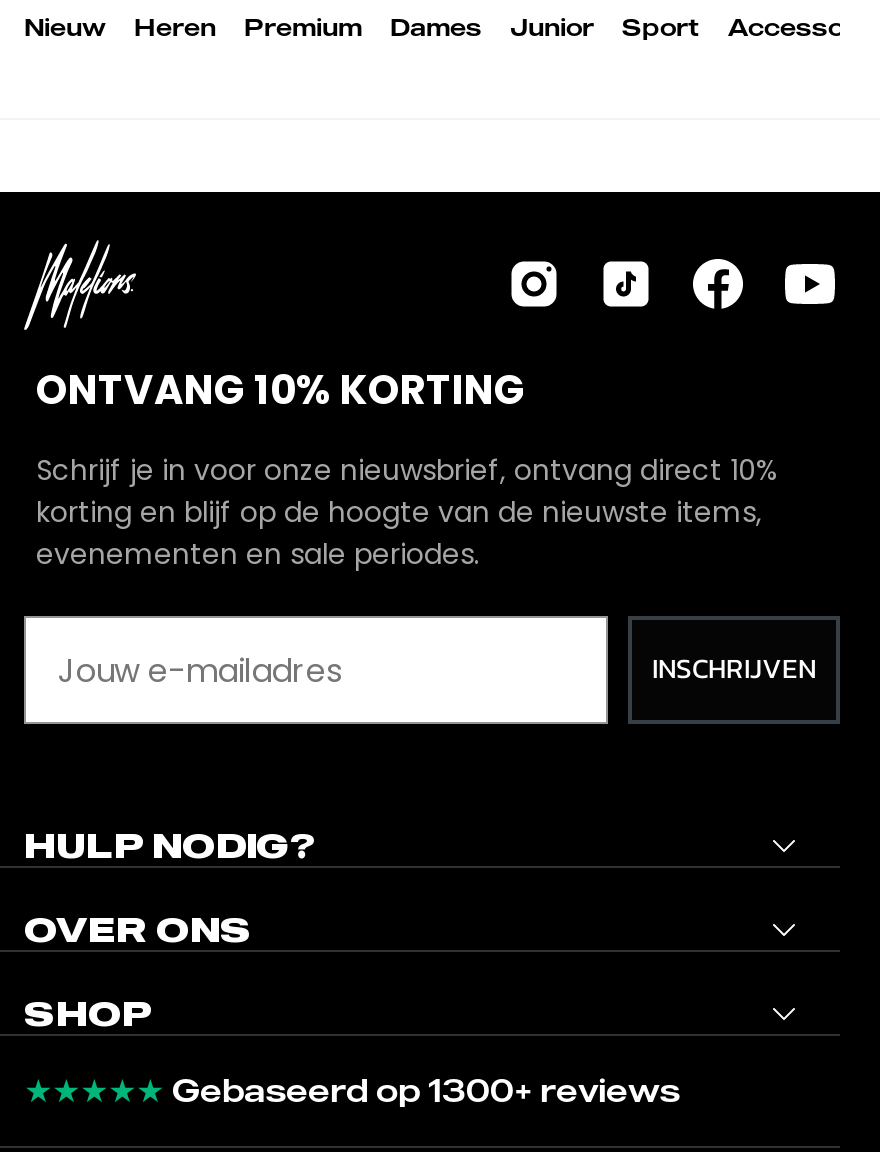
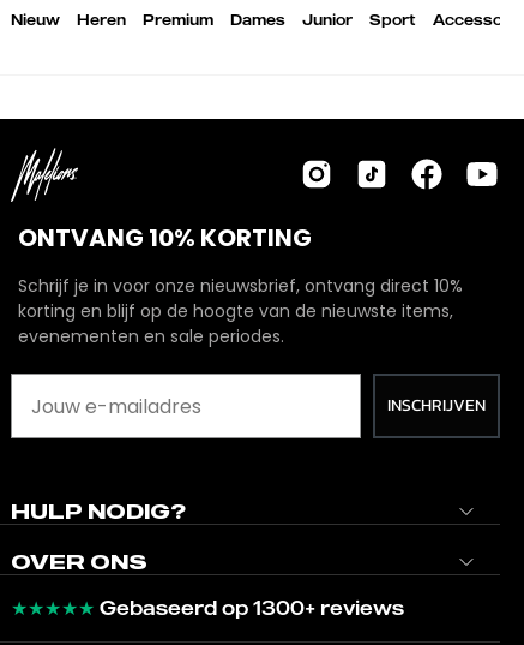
[24,991,152,1033] SHOP -> none

